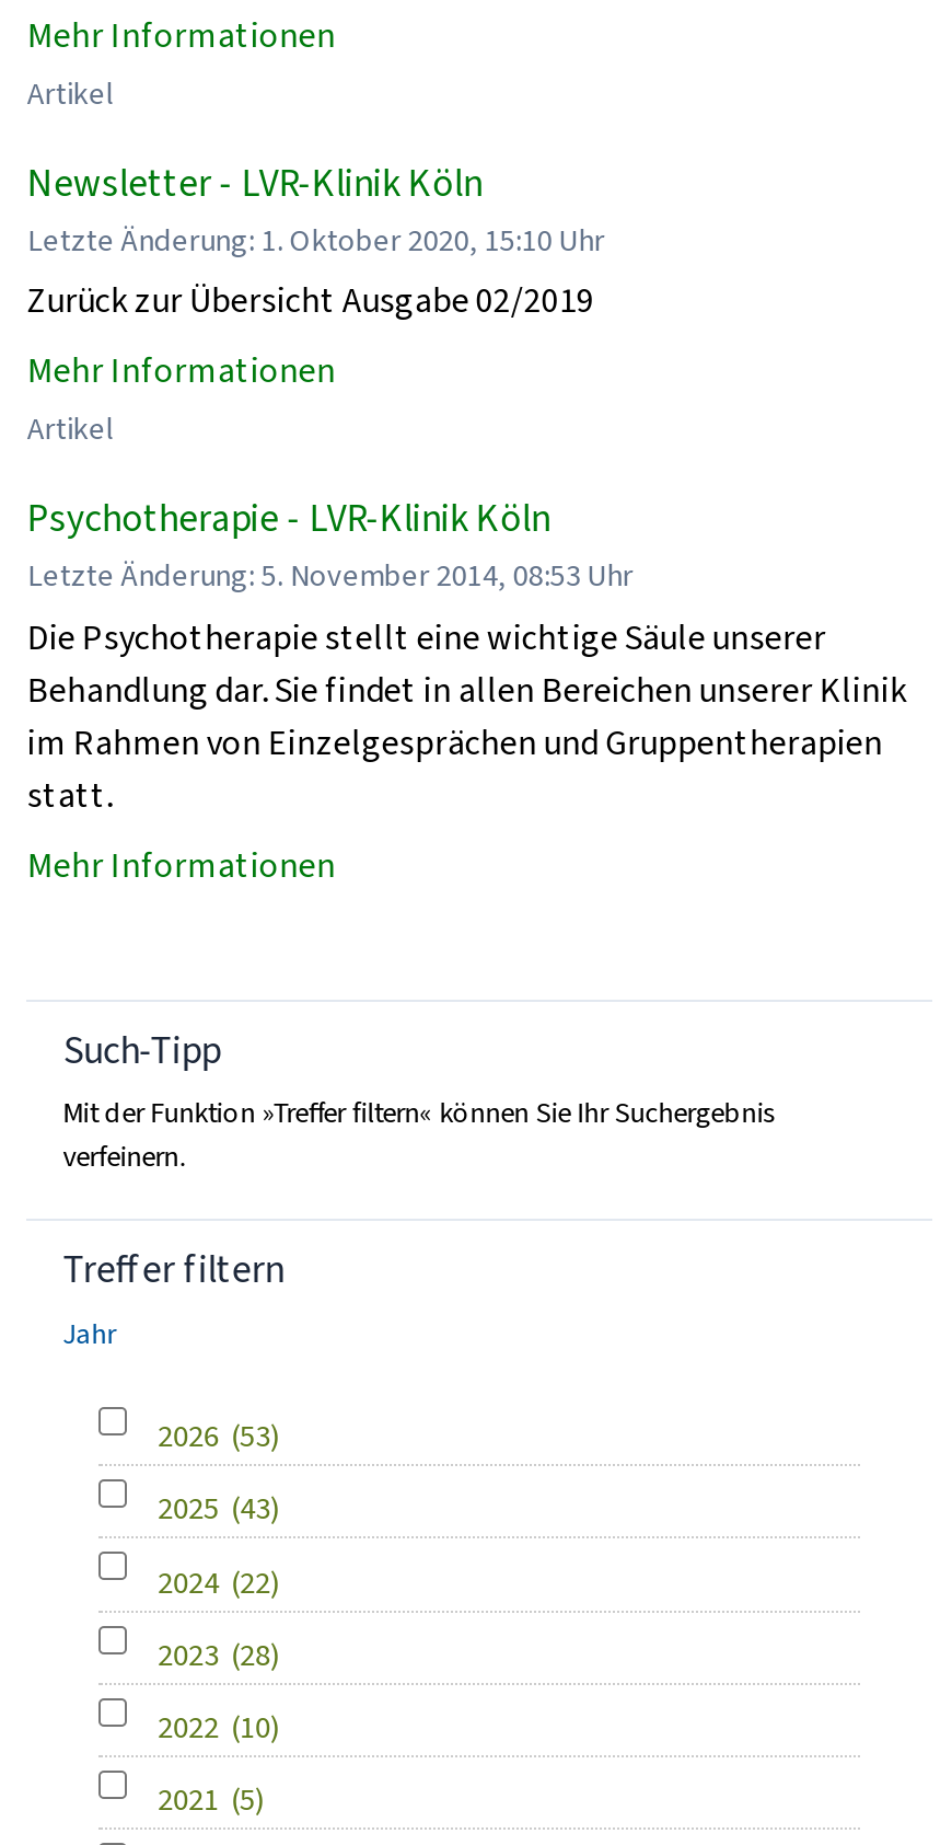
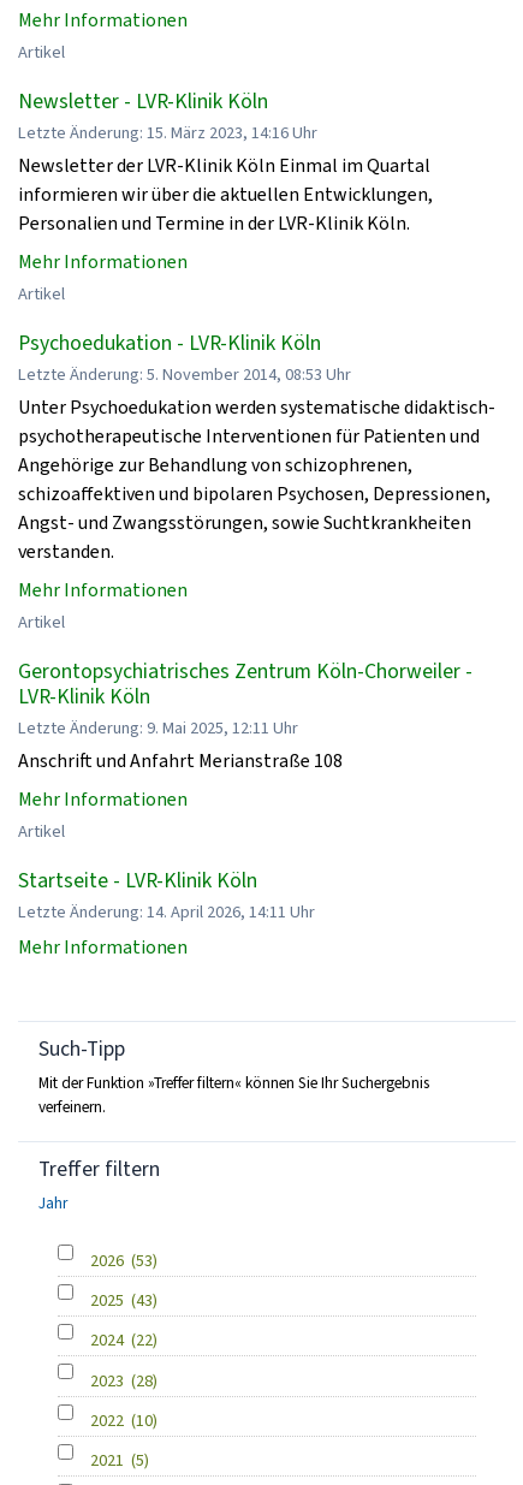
[27,221,605,324] Letzte Änderung: 1. Oktober 2020, 15:10 Uhr | Zurück zur Übersicht Ausgabe 02/2019 -> [19,121,433,236] Letzte Änderung: 15. März 2023, 14:16 Uhr | Newsletter der LVR-Klinik Köln Einmal im Quartal | informieren wir über die aktuellen Entwicklungen, | Personalien und Termine in der LVR-Klinik Köln.
[27,492,550,545] Psychotherapie - LVR-Klinik Köln -> [19,328,321,357] Psychoedukation - LVR-Klinik Köln
[27,613,907,817] Die Psychotherapie stellt eine wichtige Säule unserer | Behandlung dar. Sie findet in allen Bereichen unserer Klinik | im Rahmen von Einzelgesprächen und Gruppentherapien | statt. -> [19,395,496,924] Unter Psychoedukation werden systematische didaktisch- | psychotherapeutische Interventionen für Patienten und | Angehörige zur Behandlung von schizophrenen, | schizoaffektiven und bipolaren Psychosen, Depressionen, | Angst- und Zwangsstörungen, sowie Suchtkrankheiten | verstanden. | Mehr Informationen | Artikel | Gerontopsychiatrisches Zentrum Köln-Chorweiler - | LVR-Klinik Köln | Letzte Änderung: 9. Mai 2025, 12:11 Uhr | Anschrift und Anfahrt Merianstraße 108 | Mehr Informationen | Artikel | Startseite - LVR-Klinik Köln | Letzte Änderung: 14. April 2026, 14:11 Uhr

